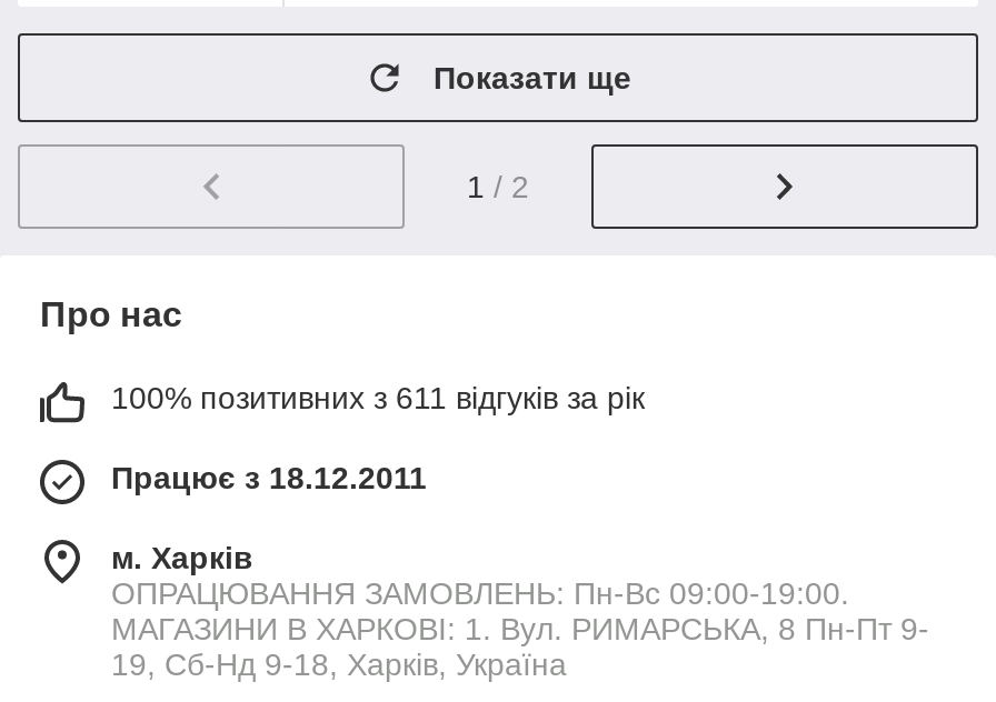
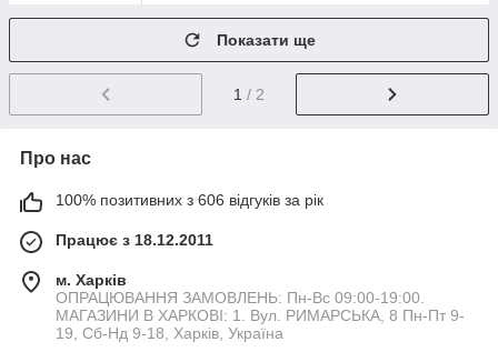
[111,380,645,415] 100% позитивних з 611 відгуків за рік -> [56,191,323,209] 100% позитивних з 606 відгуків за рік

